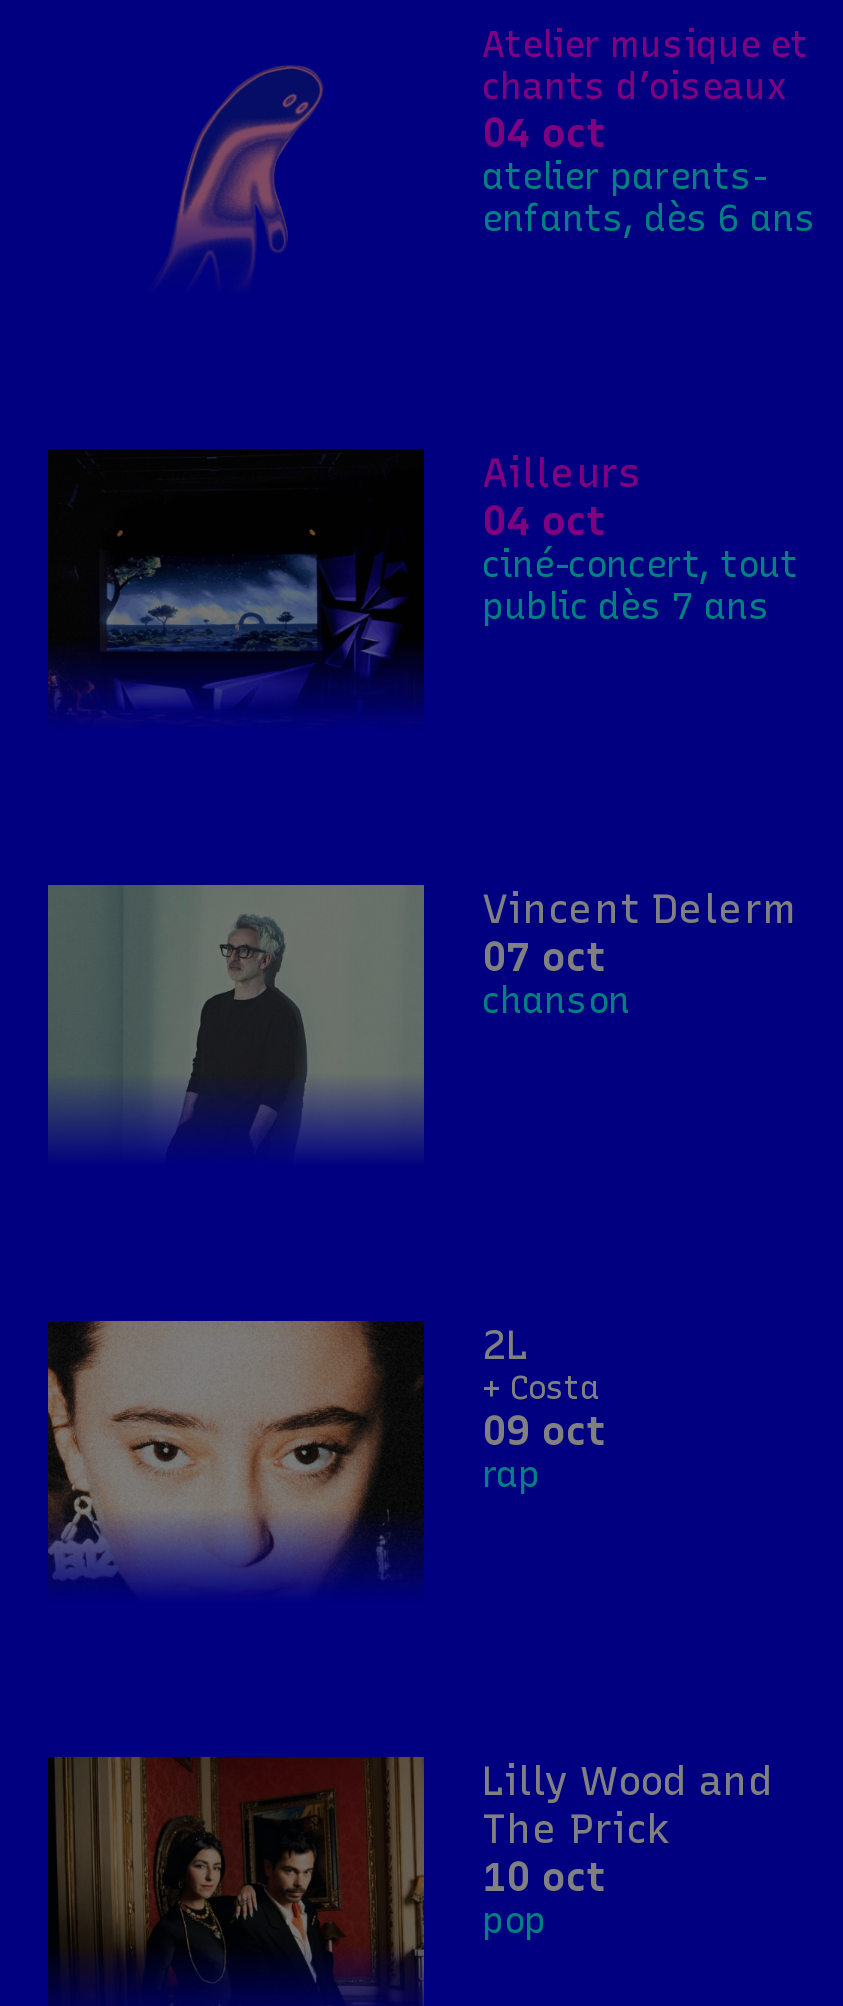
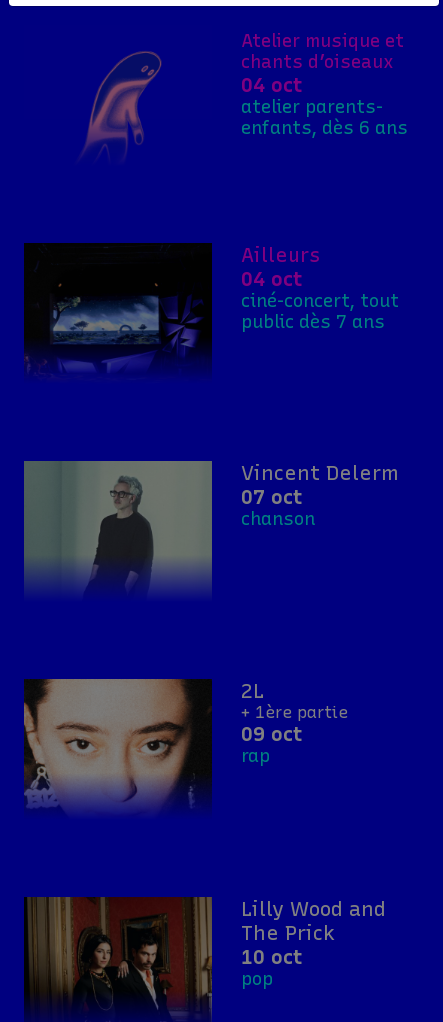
[482,1369,600,1407] + Costa -> [241,703,348,722] + 1ère partie

